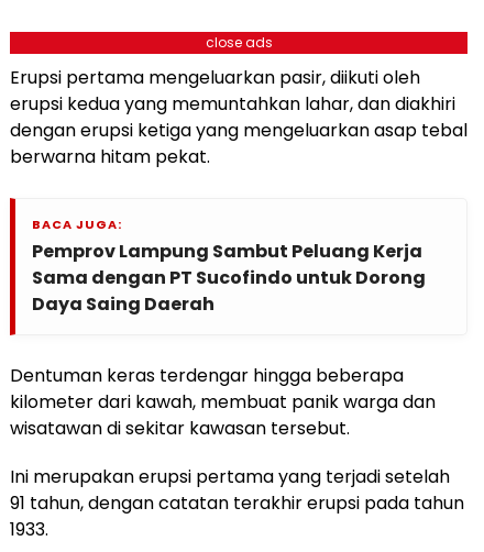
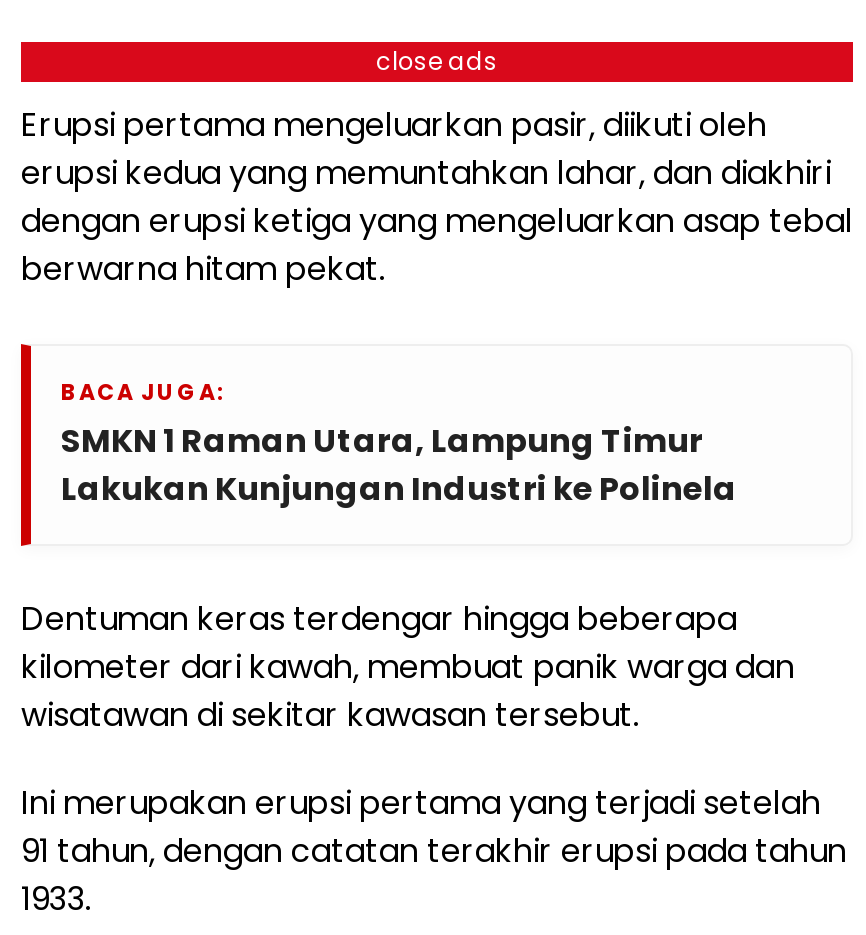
[32,239,426,317] Pemprov Lampung Sambut Peluang Kerja | Sama dengan PT Sucofindo untuk Dorong | Daya Saing Daerah -> [61,418,737,512] SMKN 1 Raman Utara, Lampung Timur | Lakukan Kunjungan Industri ke Polinela

